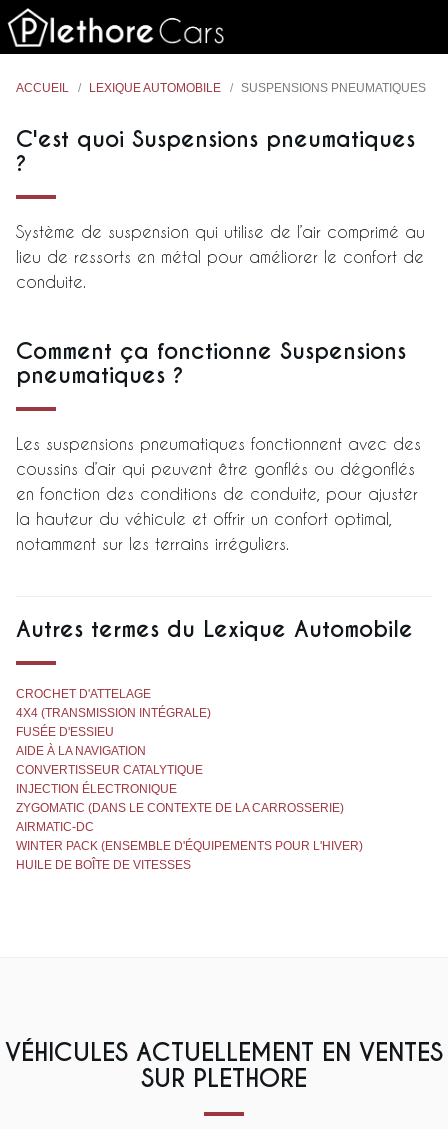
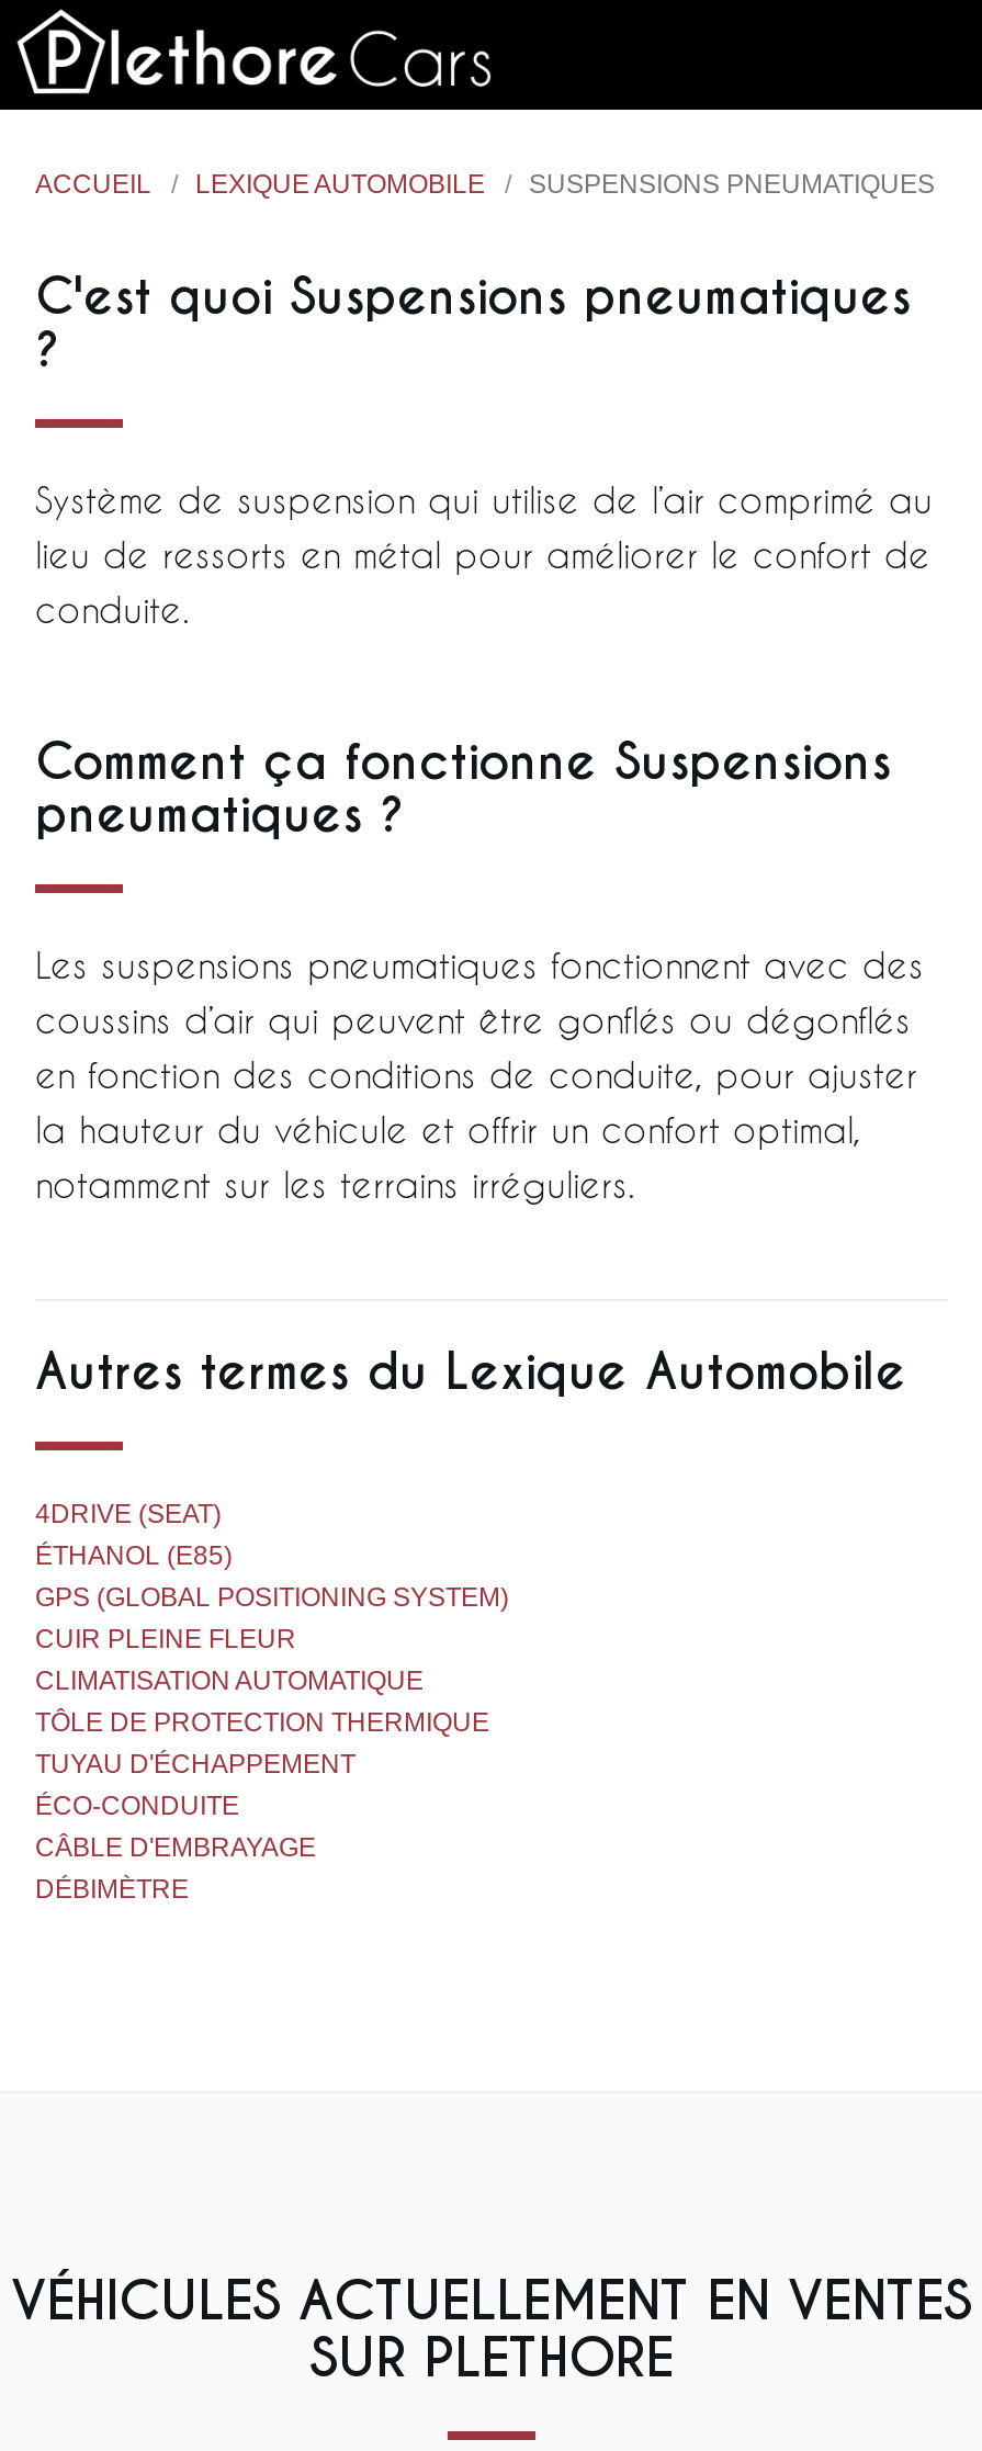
[16,687,363,872] CROCHET D'ATTELAGE | 4X4 (TRANSMISSION INTÉGRALE) | FUSÉE D'ESSIEU | AIDE À LA NAVIGATION | CONVERTISSEUR CATALYTIQUE | INJECTION ÉLECTRONIQUE | ZYGOMATIC (DANS LE CONTEXTE DE LA CARROSSERIE) | AIRMATIC-DC | WINTER PACK (ENSEMBLE D'ÉQUIPEMENTS POUR L'HIVER) | HUILE DE BOÎTE DE VITESSES -> [35,1499,509,1905] 4DRIVE (SEAT) | ÉTHANOL (E85) | GPS (GLOBAL POSITIONING SYSTEM) | CUIR PLEINE FLEUR | CLIMATISATION AUTOMATIQUE | TÔLE DE PROTECTION THERMIQUE | TUYAU D'ÉCHAPPEMENT | ÉCO-CONDUITE | CÂBLE D'EMBRAYAGE | DÉBIMÈTRE

